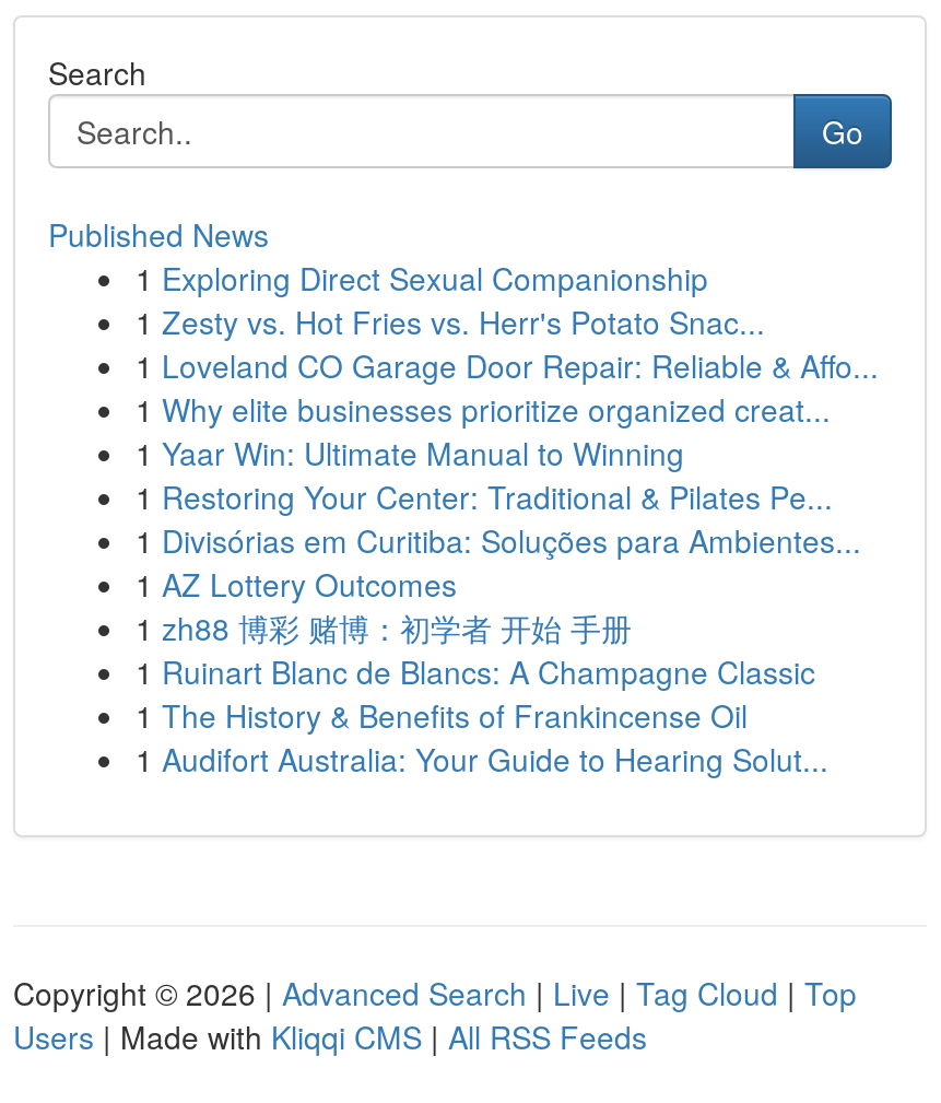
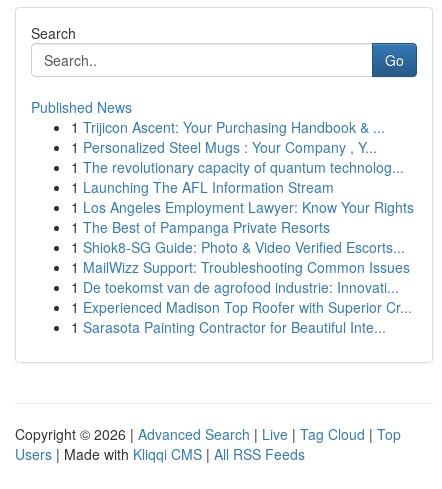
[136,256,879,781] 1 Exploring Direct Sexual Companionship | 1 Zesty vs. Hot Fries vs. Herr's Potato Snac... | 1 Loveland CO Garage Door Repair: Reliable & Affo... | 1 Why elite businesses prioritize organized creat... | 1 Yaar Win: Ultimate Manual to Winning | 1 Restoring Your Center: Traditional & Pilates Pe... | 1 Divisórias em Curitiba: Soluções para Ambientes... | 1 AZ Lottery Outcomes | 1 zh88 博彩 赌博：初学者 开始 手册 | 1 Ruinart Blanc de Blancs: A Champagne Classic | 1 The History & Benefits of Frankincense Oil | 1 Audifort Australia: Your Guide to Hearing Solut... -> [71,117,414,337] 1 Trijicon Ascent: Your Purchasing Handbook & ... | 1 Personalized Steel Mugs : Your Company , Y... | 1 The revolutionary capacity of quantum technolog... | 1 Launching The AFL Information Stream | 1 Los Angeles Employment Lawyer: Know Your Rights | 1 The Best of Pampanga Private Resorts | 1 Shiok8-SG Guide: Photo & Video Verified Escorts... | 1 MailWizz Support: Troubleshooting Common Issues | 1 De toekomst van de agrofood industrie: Innovati... | 1 Experienced Madison Top Roofer with Superior Cr... | 1 Sarasota Painting Contractor for Beautiful Inte...

